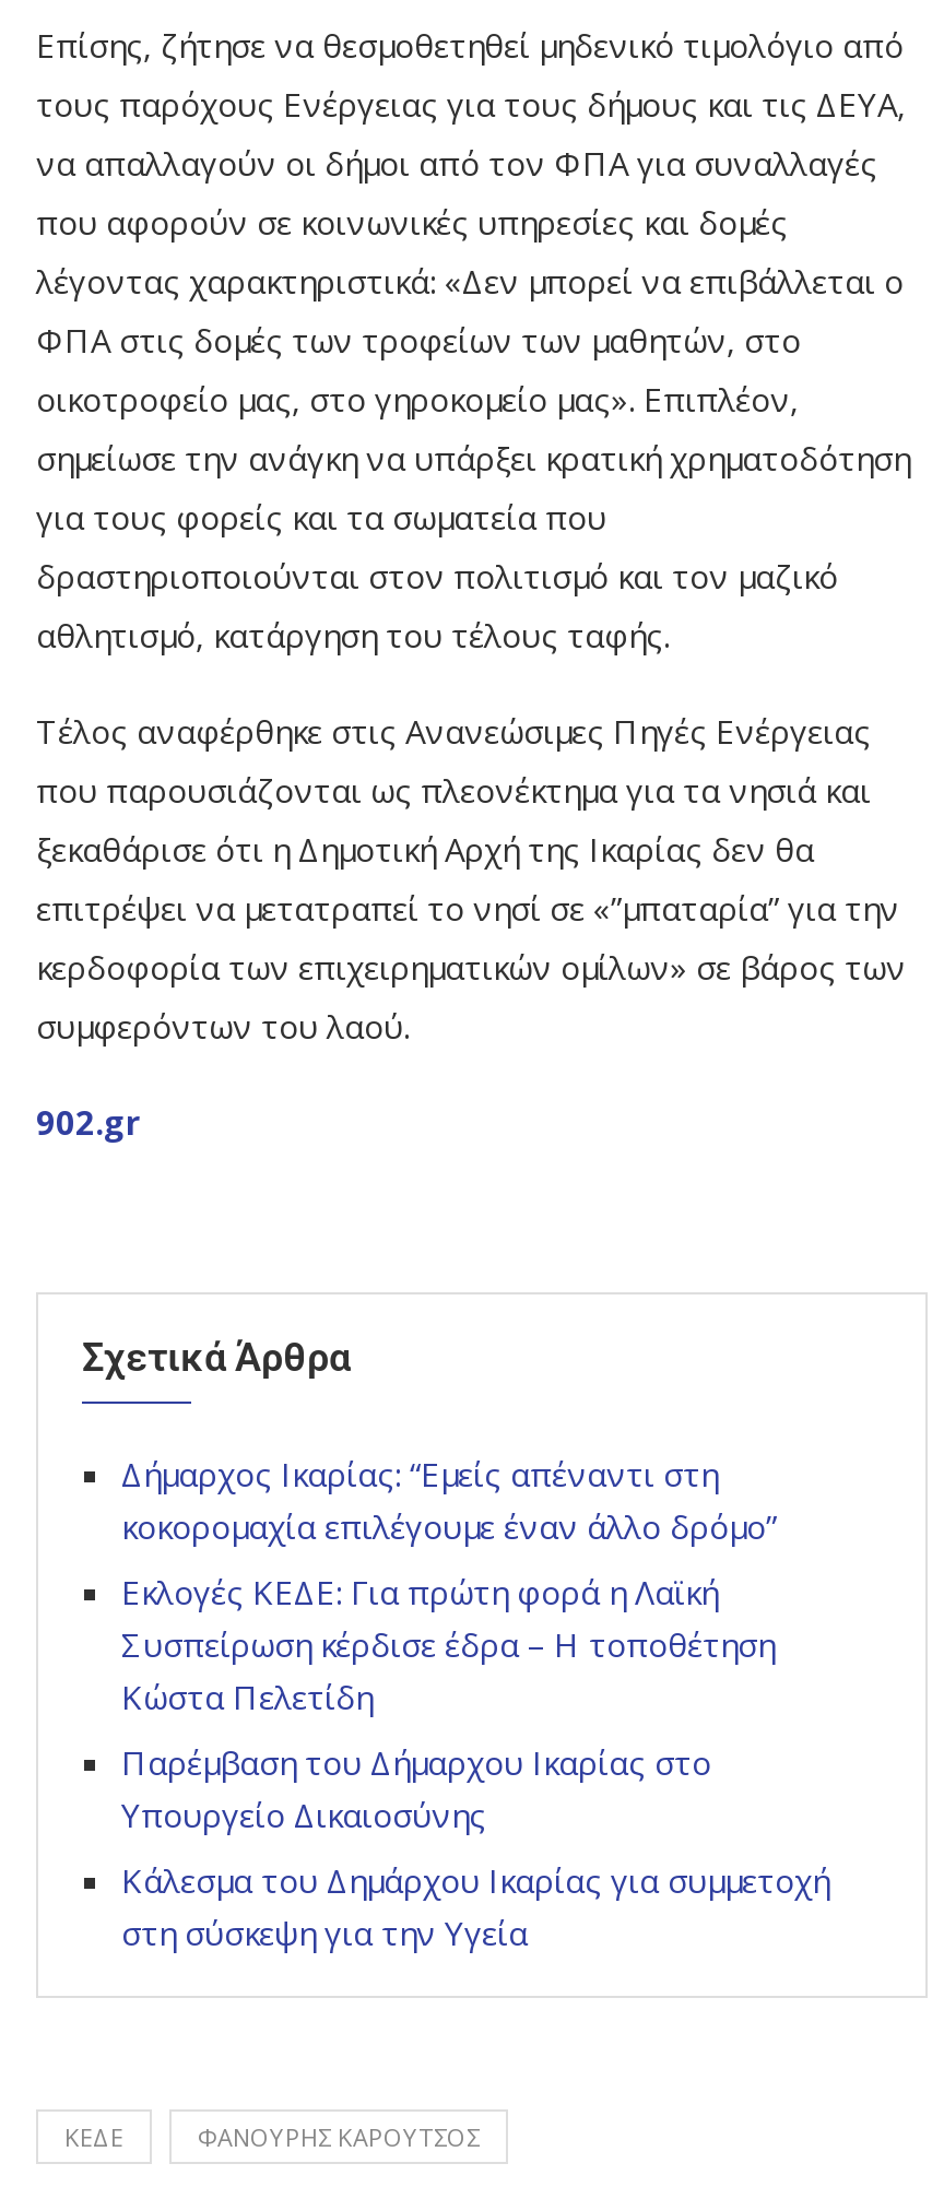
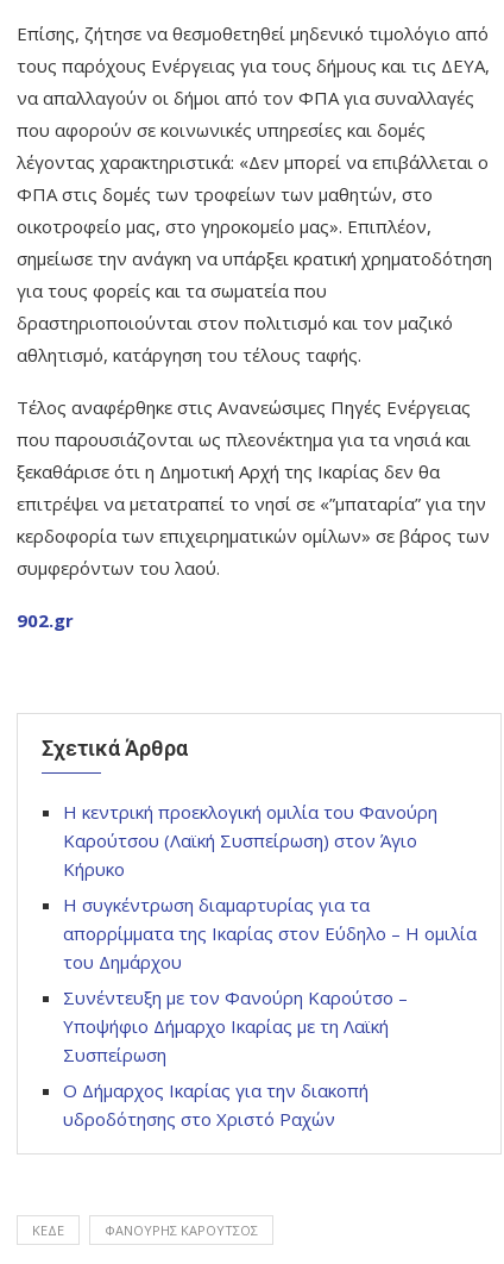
[121,1453,777,1549] Δήμαρχος Ικαρίας: “Εμείς απέναντι στη | κοκορομαχία επιλέγουμε έναν άλλο δρόμο” -> [63,800,437,881] Η κεντρική προεκλογική ομιλία του Φανούρη | Καρούτσου (Λαϊκή Συσπείρωση) στον Άγιο | Κήρυκο
[121,1571,775,1719] Εκλογές ΚΕΔΕ: Για πρώτη φορά η Λαϊκή | Συσπείρωση κέρδισε έδρα – Η τοποθέτηση | Κώστα Πελετίδη -> [63,893,477,974] Η συγκέντρωση διαμαρτυρίας για τα | απορρίμματα της Ικαρίας στον Εύδηλο – Η ομιλία | του Δημάρχου
[121,1741,711,1837] Παρέμβαση του Δήμαρχου Ικαρίας στο | Υπουργείο Δικαιοσύνης -> [63,986,408,1067] Συνέντευξη με τον Φανούρη Καρούτσο – | Υποψήφιο Δήμαρχο Ικαρίας με τη Λαϊκή | Συσπείρωση
[121,1859,829,1955] Κάλεσμα του Δημάρχου Ικαρίας για συμμετοχή | στη σύσκεψη για την Υγεία -> [63,1079,368,1131] Ο Δήμαρχος Ικαρίας για την διακοπή | υδροδότησης στο Χριστό Ραχών

